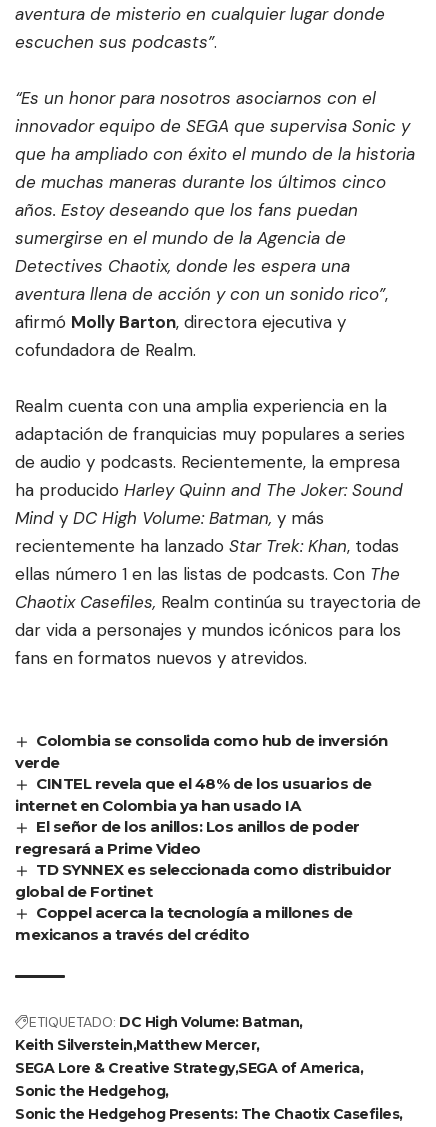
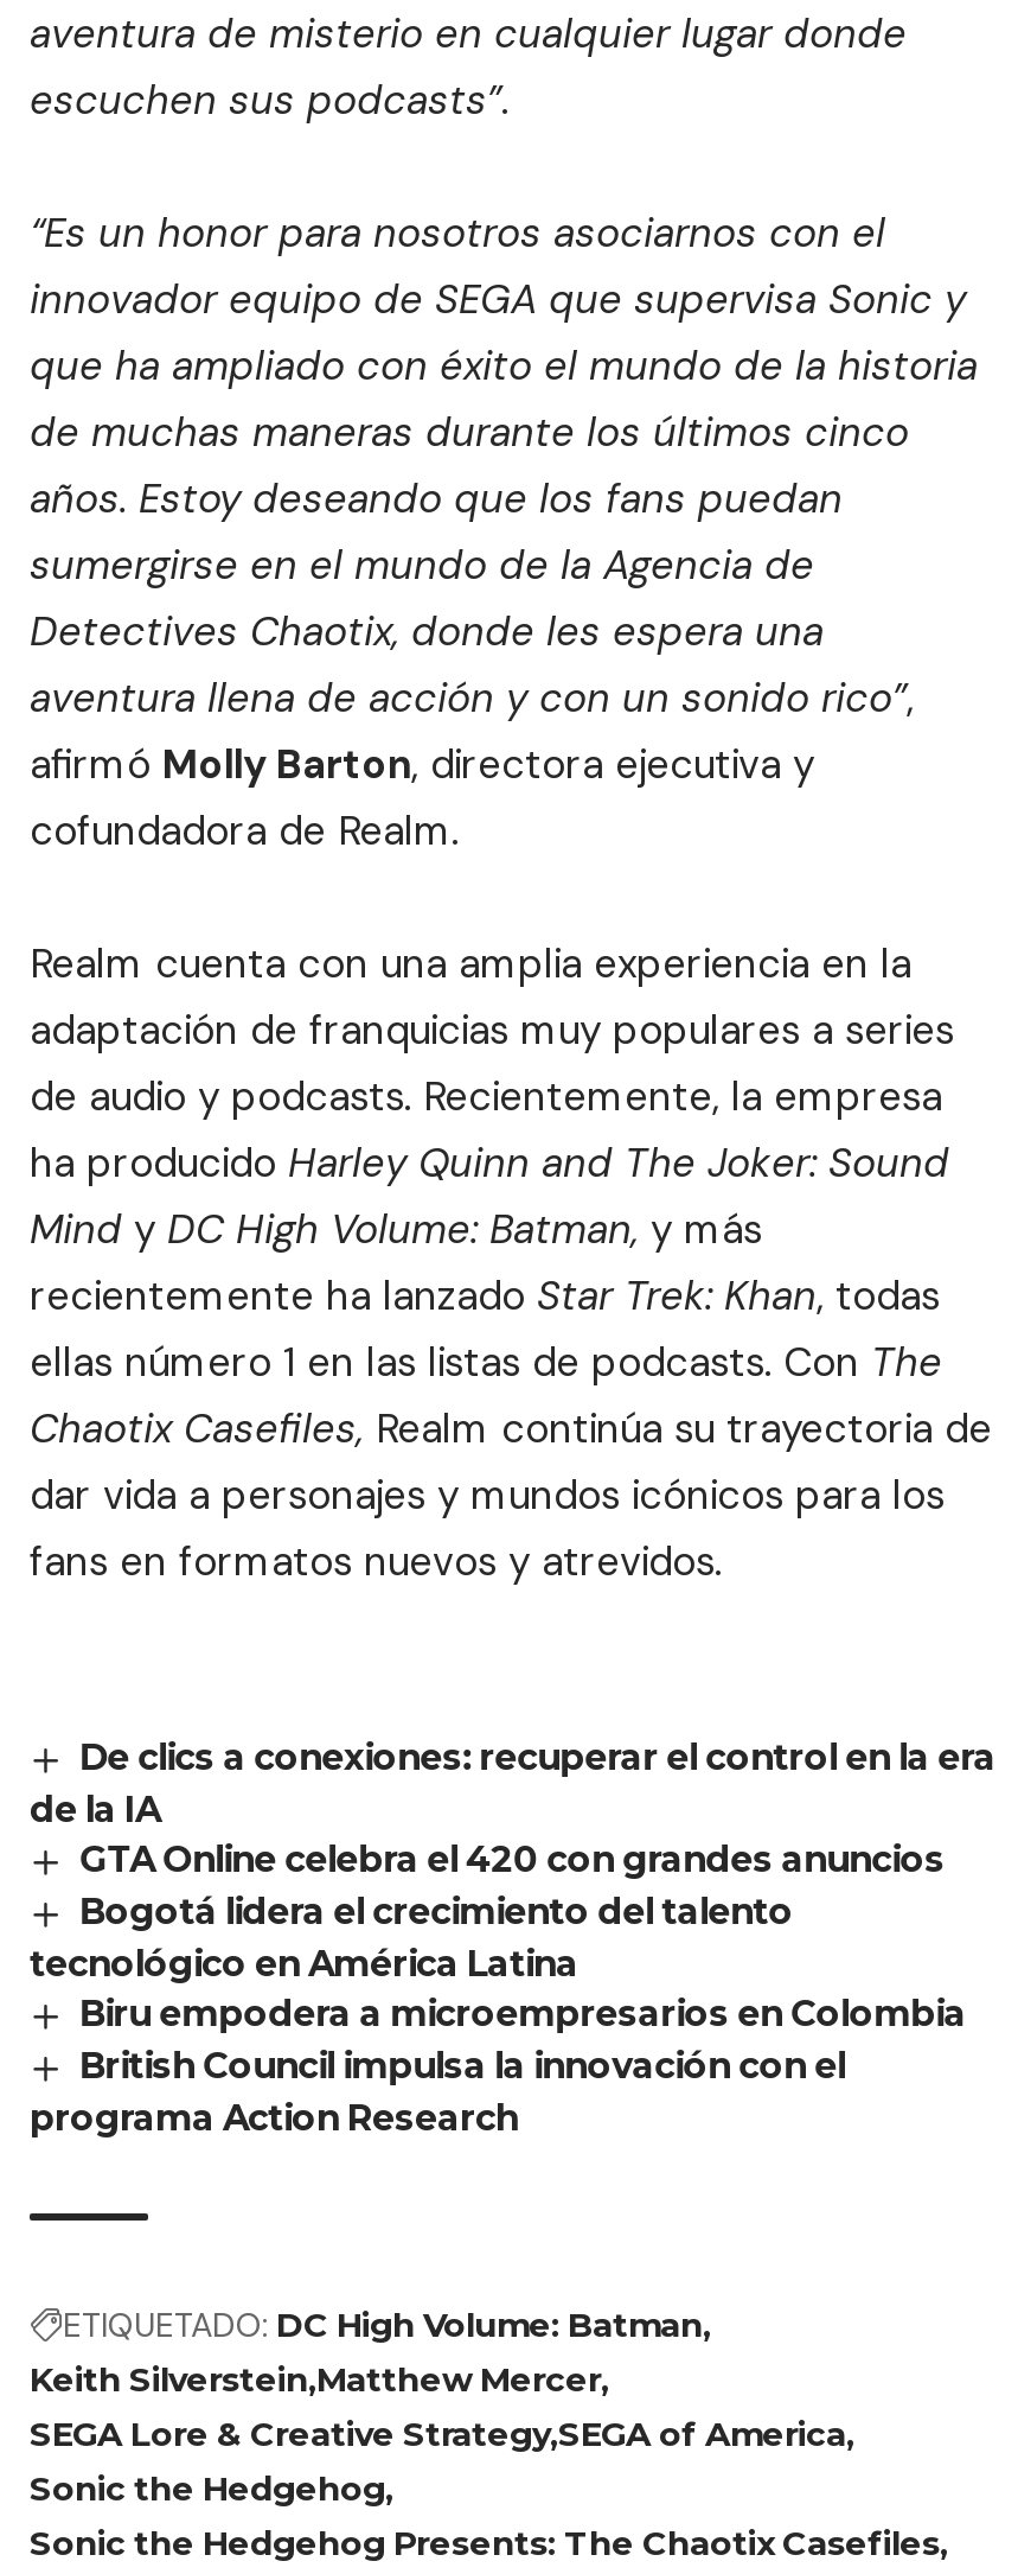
[15,731,392,944] Colombia se consolida como hub de inversión | verde | CINTEL revela que el 48% de los usuarios de | internet en Colombia ya han usado IA | El señor de los anillos: Los anillos de poder | regresará a Prime Video | TD SYNNEX es seleccionada como distribuidor | global de Fortinet | Coppel acerca la tecnología a millones de | mexicanos a través del crédito -> [30,1735,996,2141] De clics a conexiones: recuperar el control en la era | de la IA | GTA Online celebra el 420 con grandes anuncios | Bogotá lidera el crecimiento del talento | tecnológico en América Latina | Biru empodera a microempresarios en Colombia | British Council impulsa la innovación con el | programa Action Research

